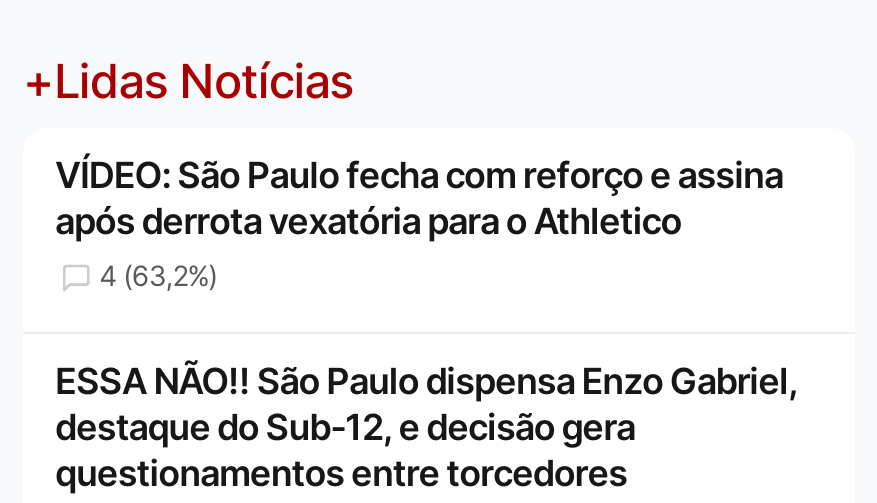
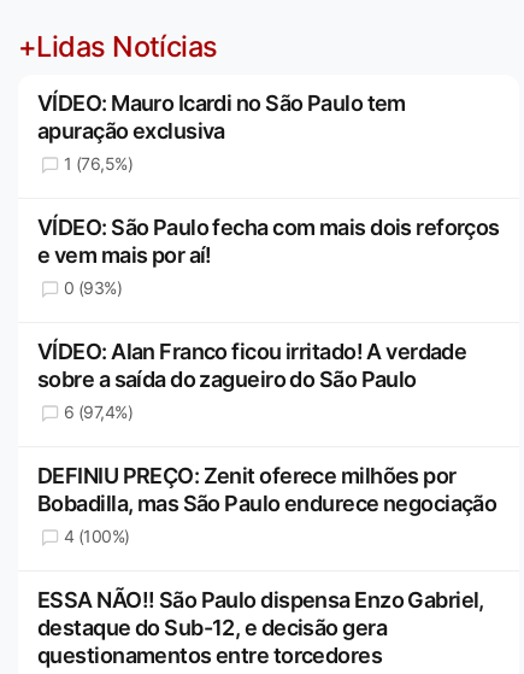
[55,154,783,292] VÍDEO: São Paulo fecha com reforço e assina | após derrota vexatória para o Athletico | 4 (63,2%) -> [37,91,500,546] VÍDEO: Mauro Icardi no São Paulo tem | apuração exclusiva | 1 (76,5%) | VÍDEO: São Paulo fecha com mais dois reforços | e vem mais por aí! | 0 (93%) | VÍDEO: Alan Franco ficou irritado! A verdade | sobre a saída do zagueiro do São Paulo | 6 (97,4%) | DEFINIU PREÇO: Zenit oferece milhões por | Bobadilla, mas São Paulo endurece negociação | 4 (100%)

